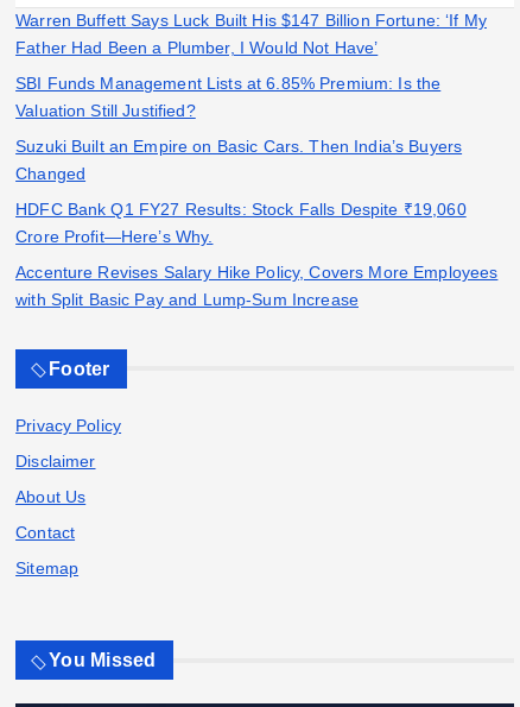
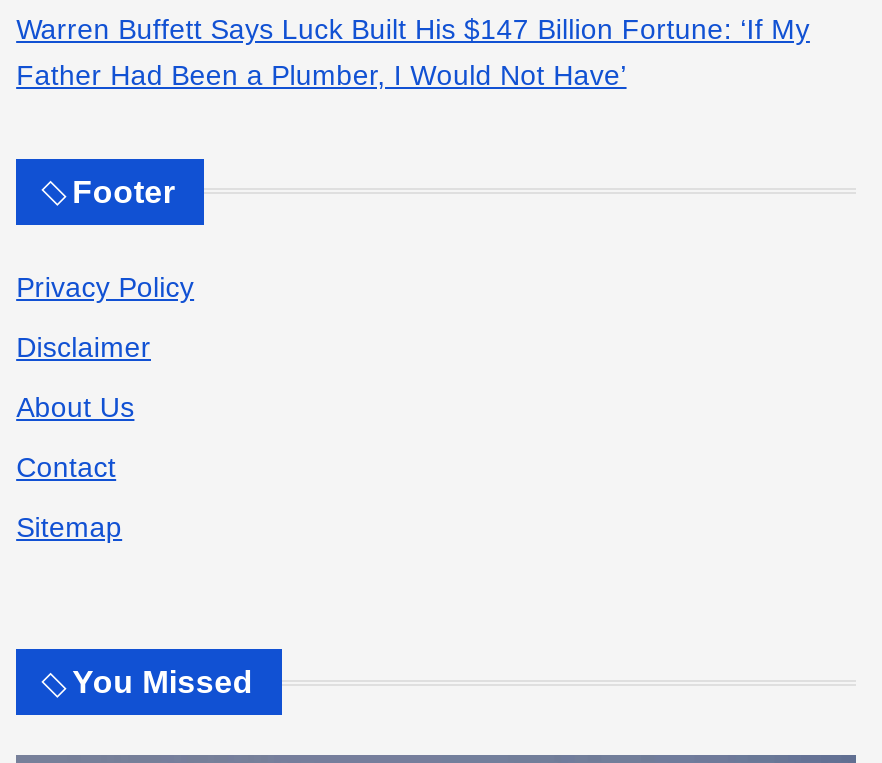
[16,73,498,309] SBI Funds Management Lists at 6.85% Premium: Is the | Valuation Still Justified? | Suzuki Built an Empire on Basic Cars. Then India’s Buyers | Changed | HDFC Bank Q1 FY27 Results: Stock Falls Despite ₹19,060 | Crore Profit—Here’s Why. | Accenture Revises Salary Hike Policy, Covers More Employees | with Split Basic Pay and Lump-Sum Increase -> none

